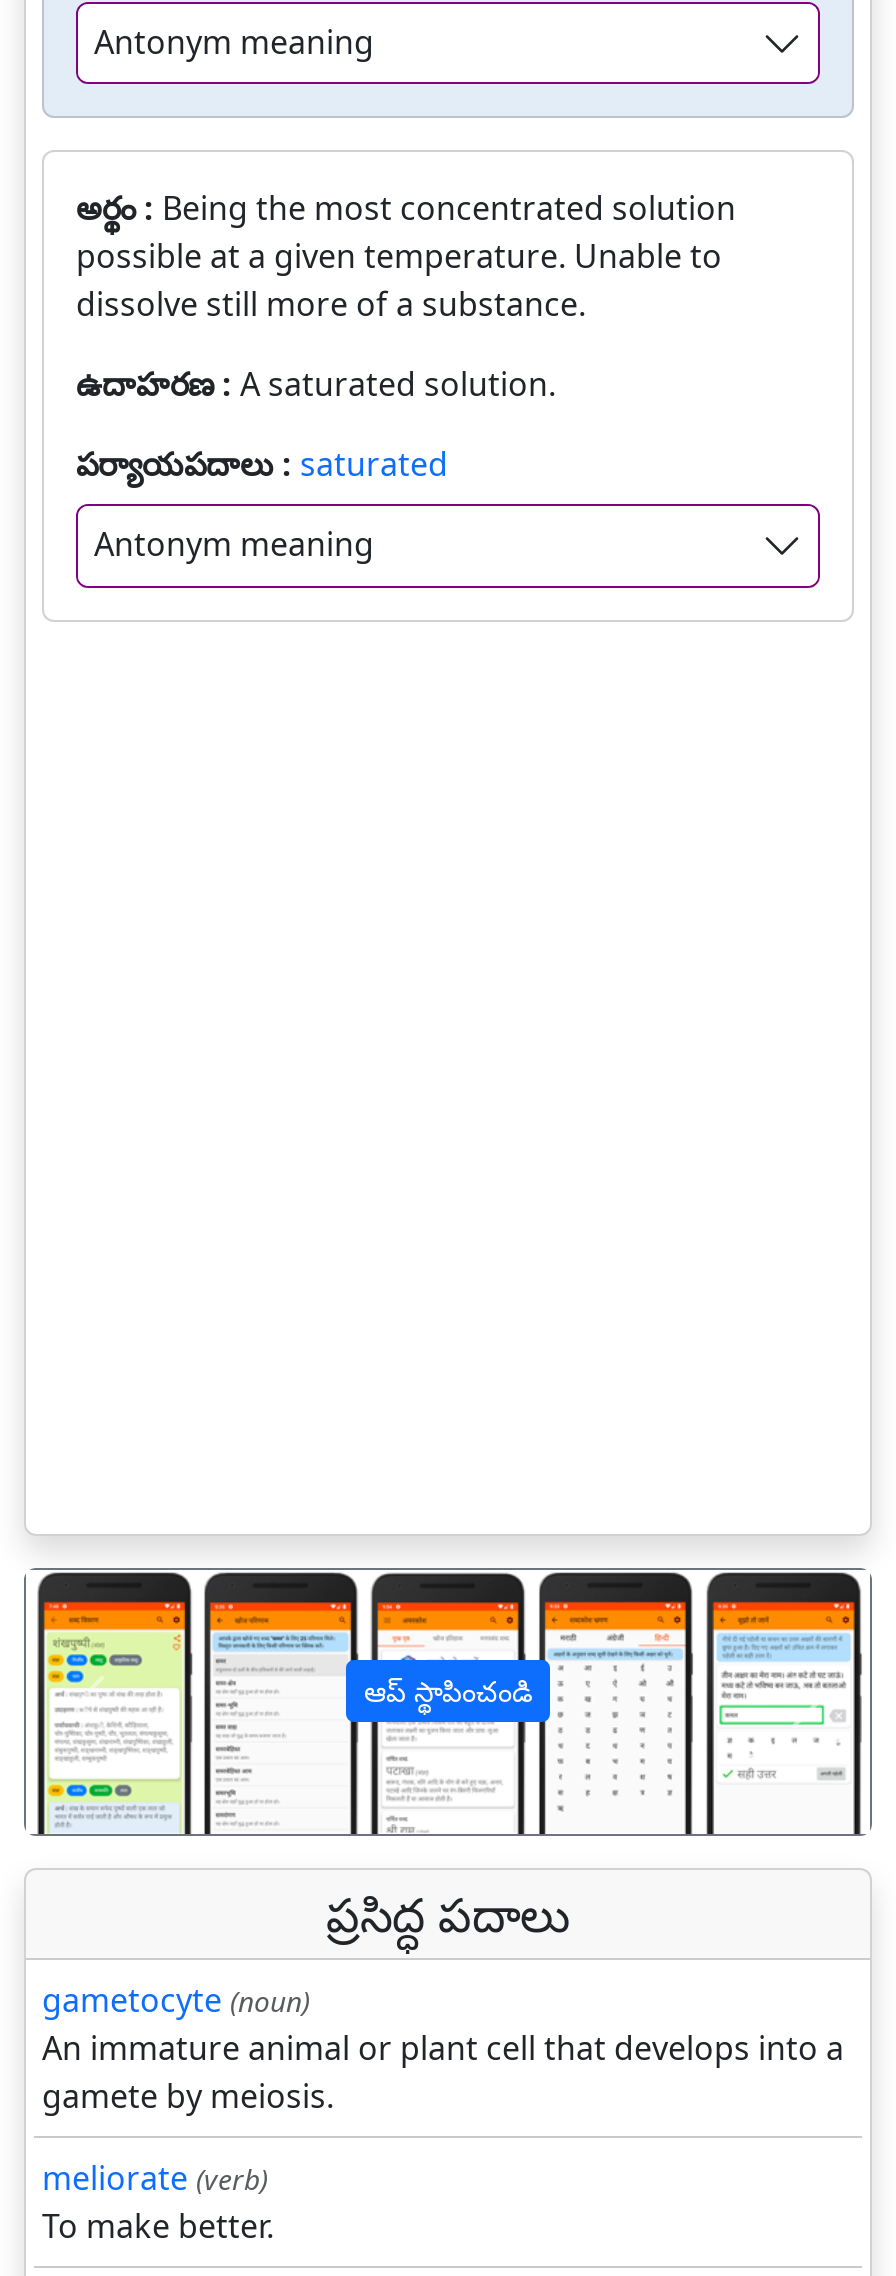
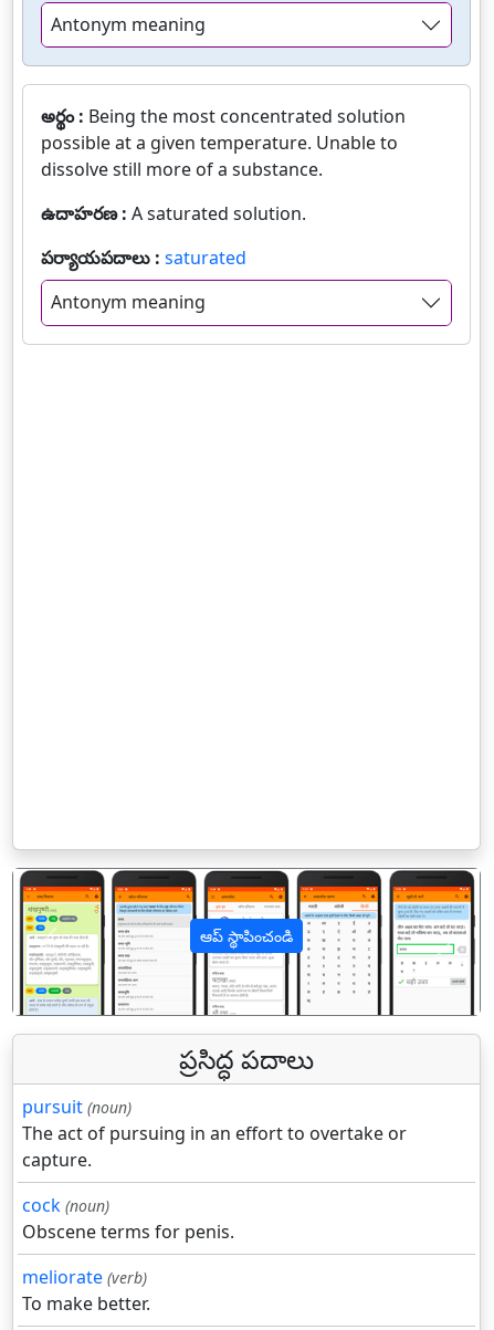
[42,1978,844,2118] gametocyte (noun) | An immature animal or plant cell that develops into a | gamete by meiosis. -> [22,1094,407,1244] pursuit (noun) | The act of pursuing in an effort to overtake or | capture. | cock (noun) | Obscene terms for penis.

